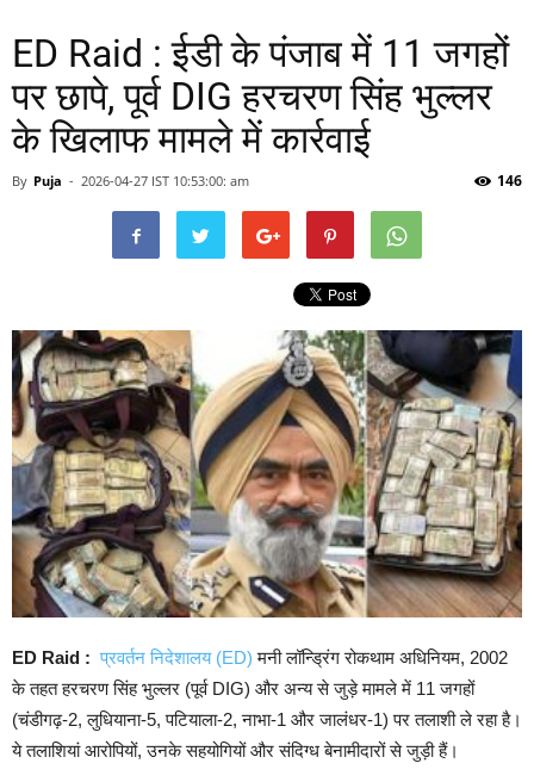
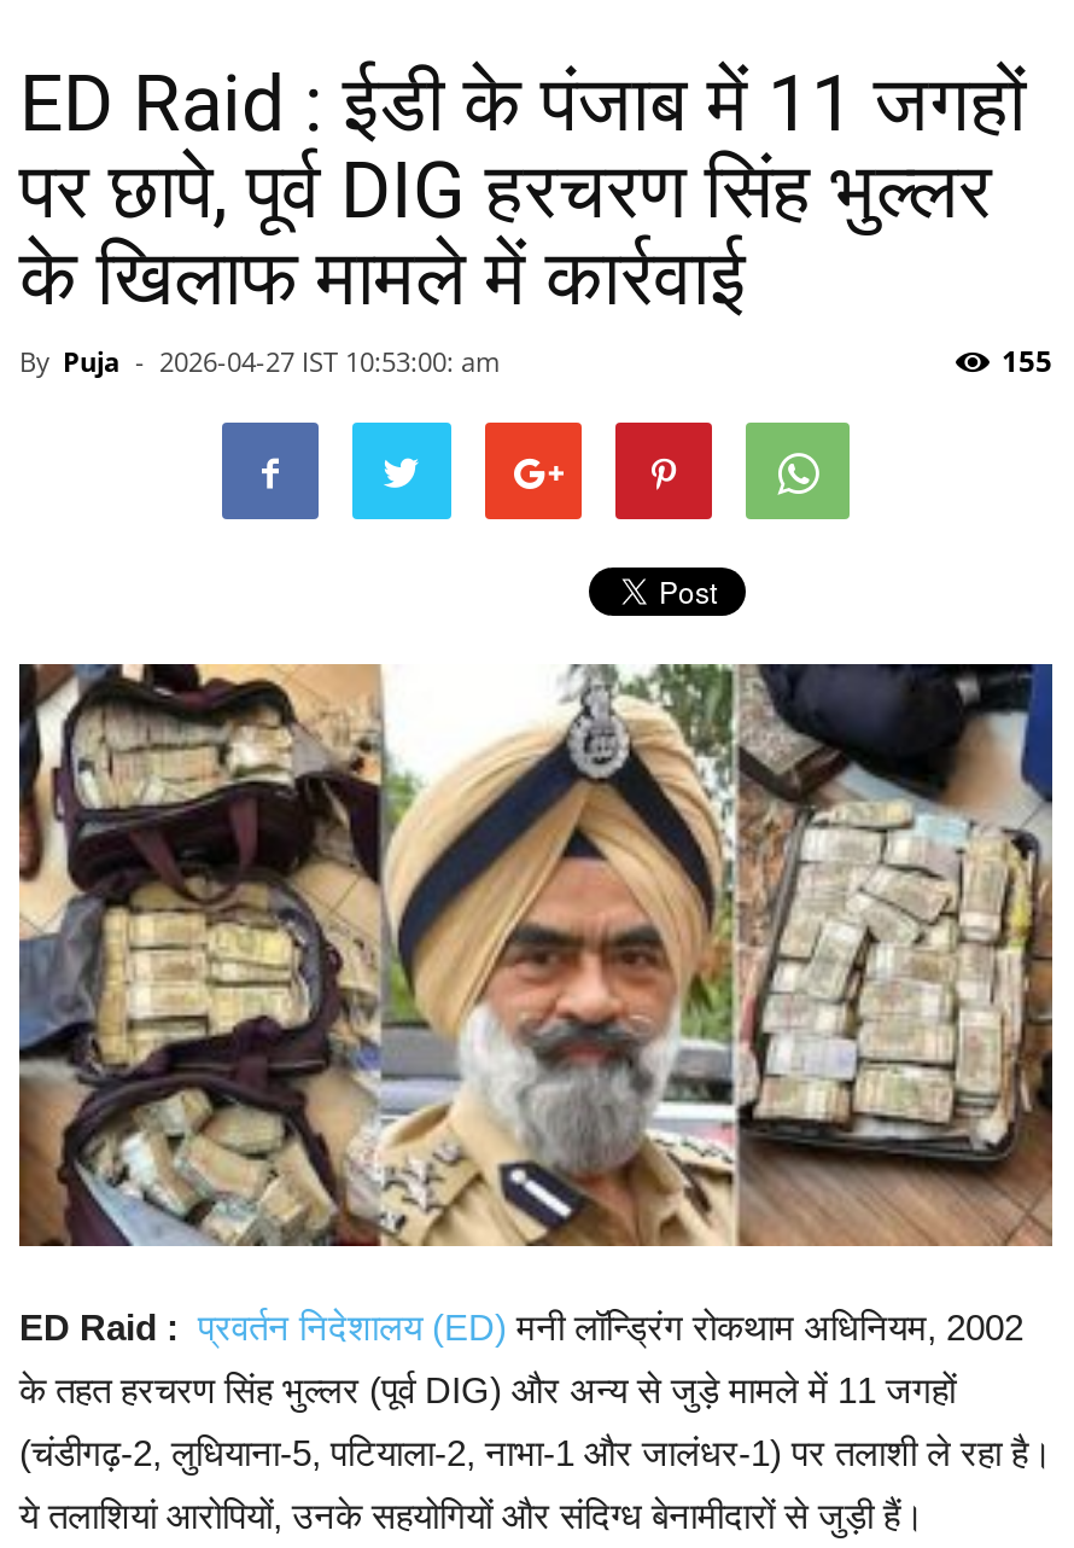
[497,170,522,191] 146 -> [1002,341,1052,382] 155

